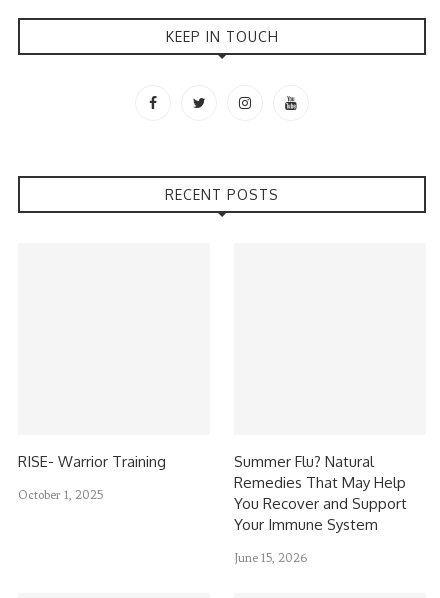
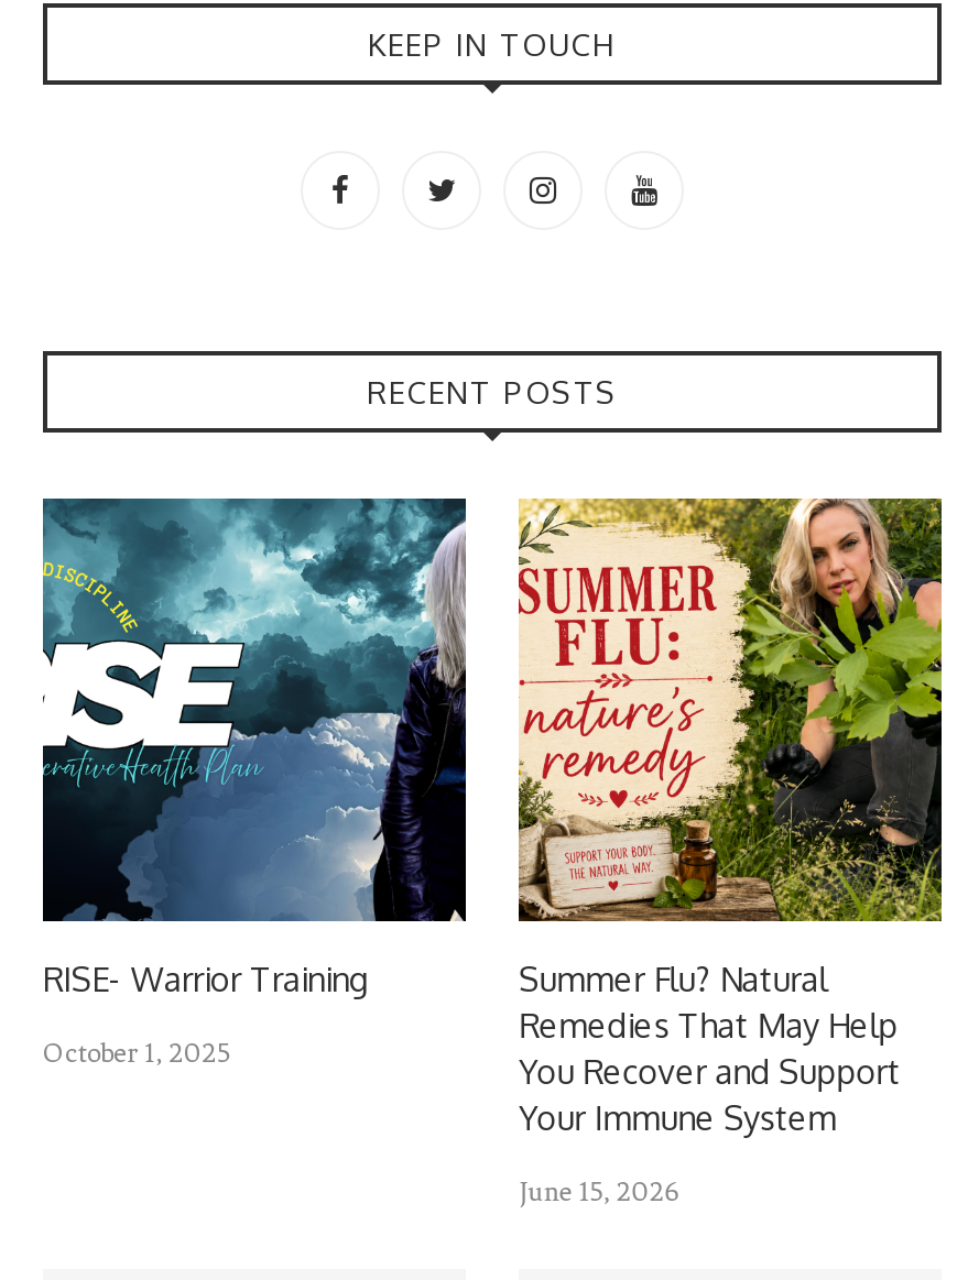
none -> [41,496,468,923] [image]
none -> [516,496,944,923] [image]

